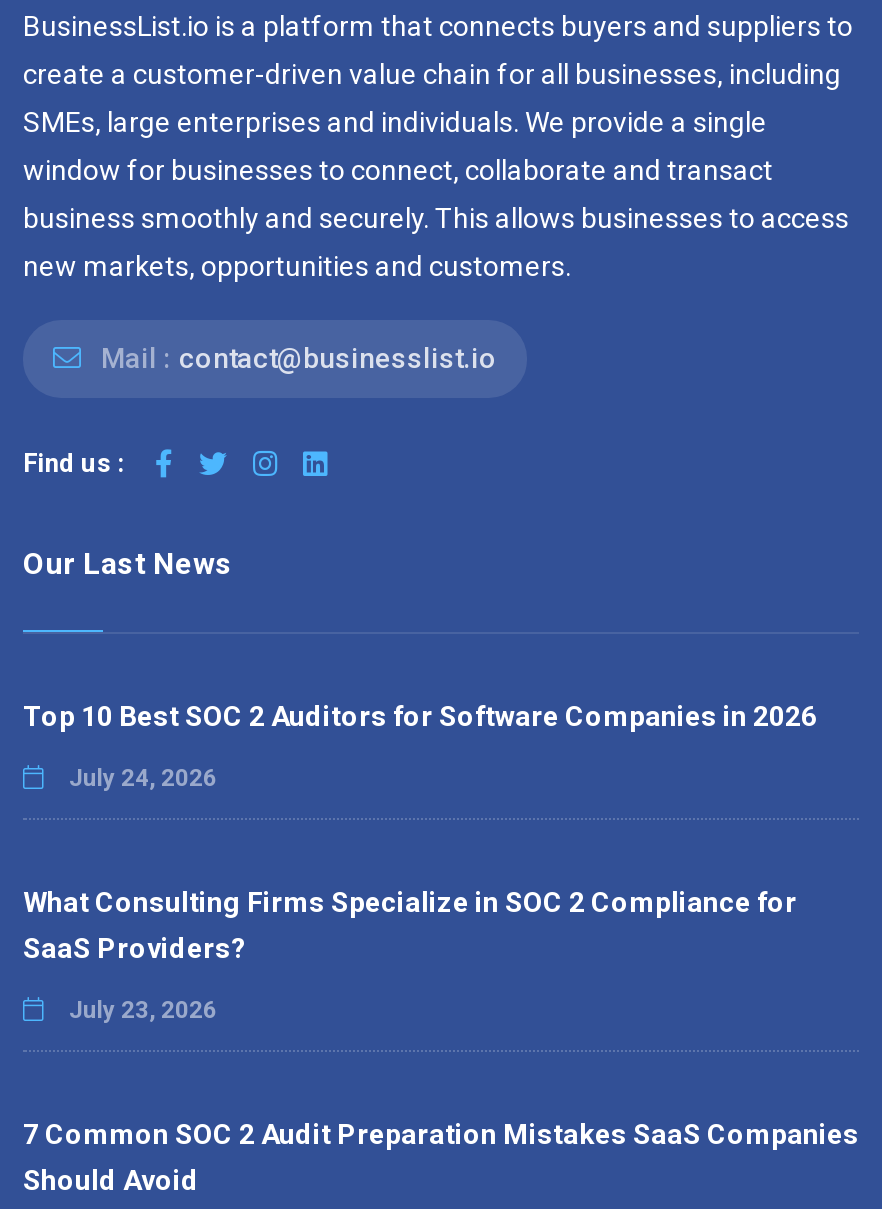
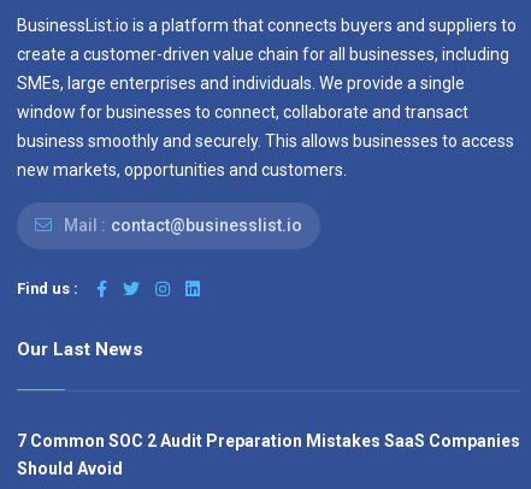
[23,701,817,793] Top 10 Best SOC 2 Auditors for Software Companies in 2026 | July 24, 2026 -> none
[23,887,797,1025] What Consulting Firms Specialize in SOC 2 Compliance for | SaaS Providers? | July 23, 2026 -> none

